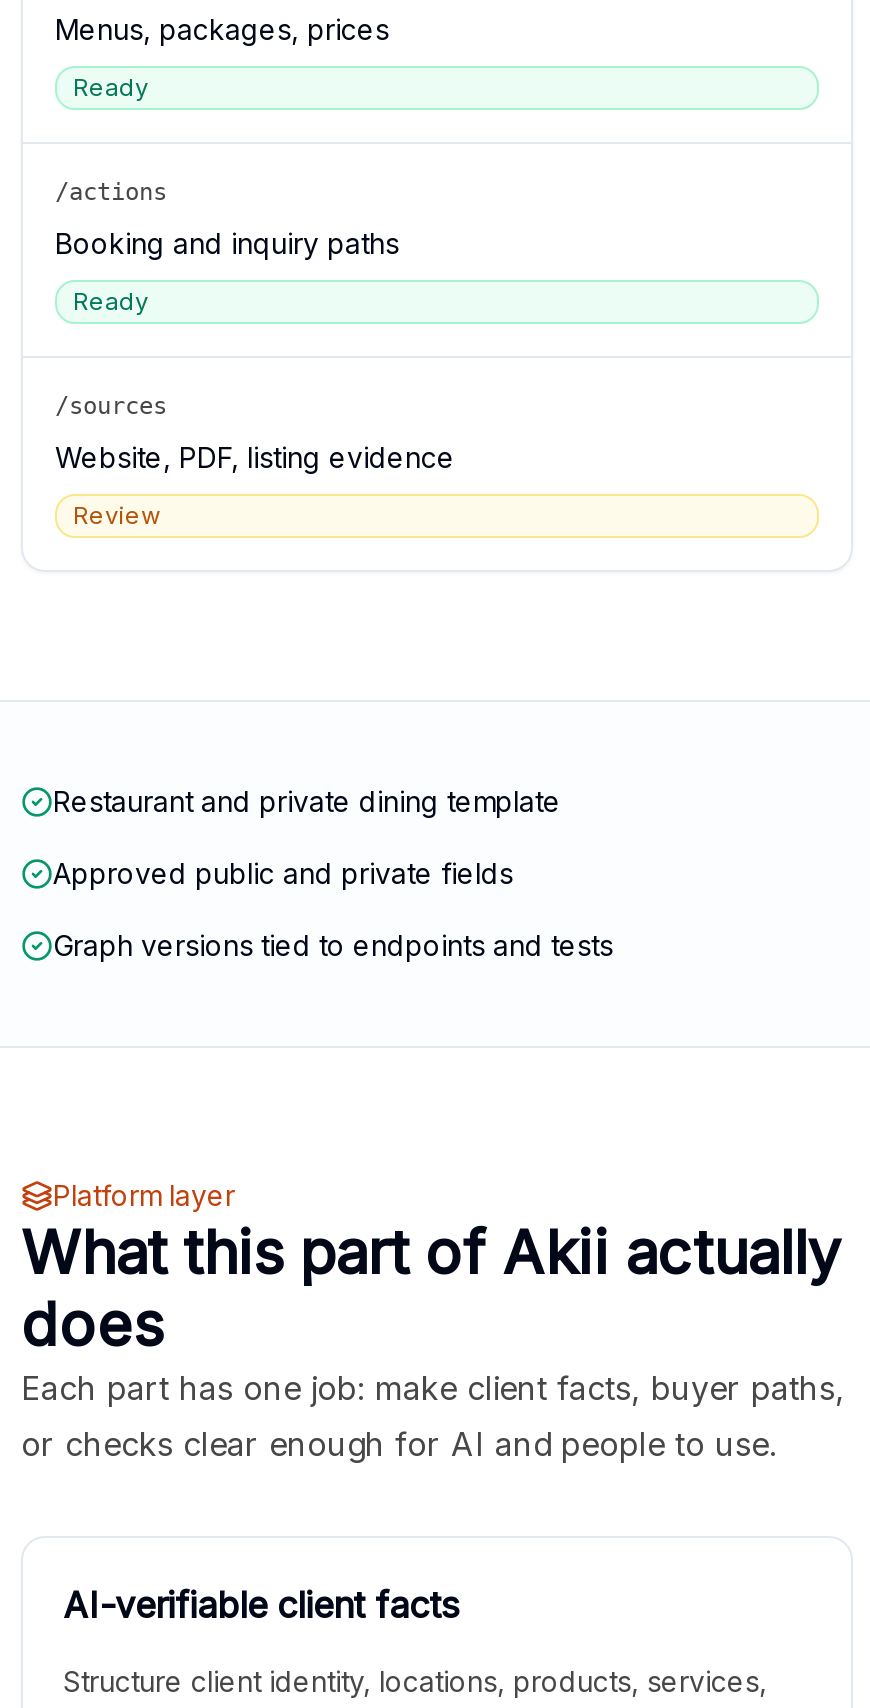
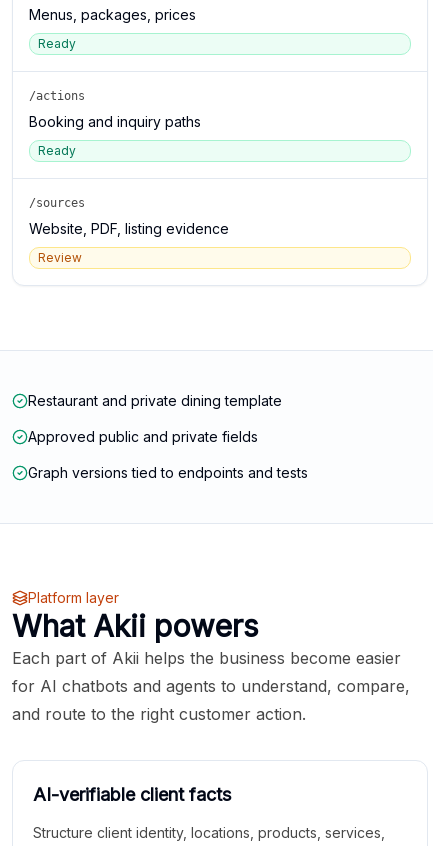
[21,1216,845,1464] What this part of Akii actually | does | Each part has one job: make client facts, buyer paths, | or checks clear enough for AI and people to use. -> [12,608,410,724] What Akii powers | Each part of Akii helps the business become easier | for AI chatbots and agents to understand, compare, | and route to the right customer action.

